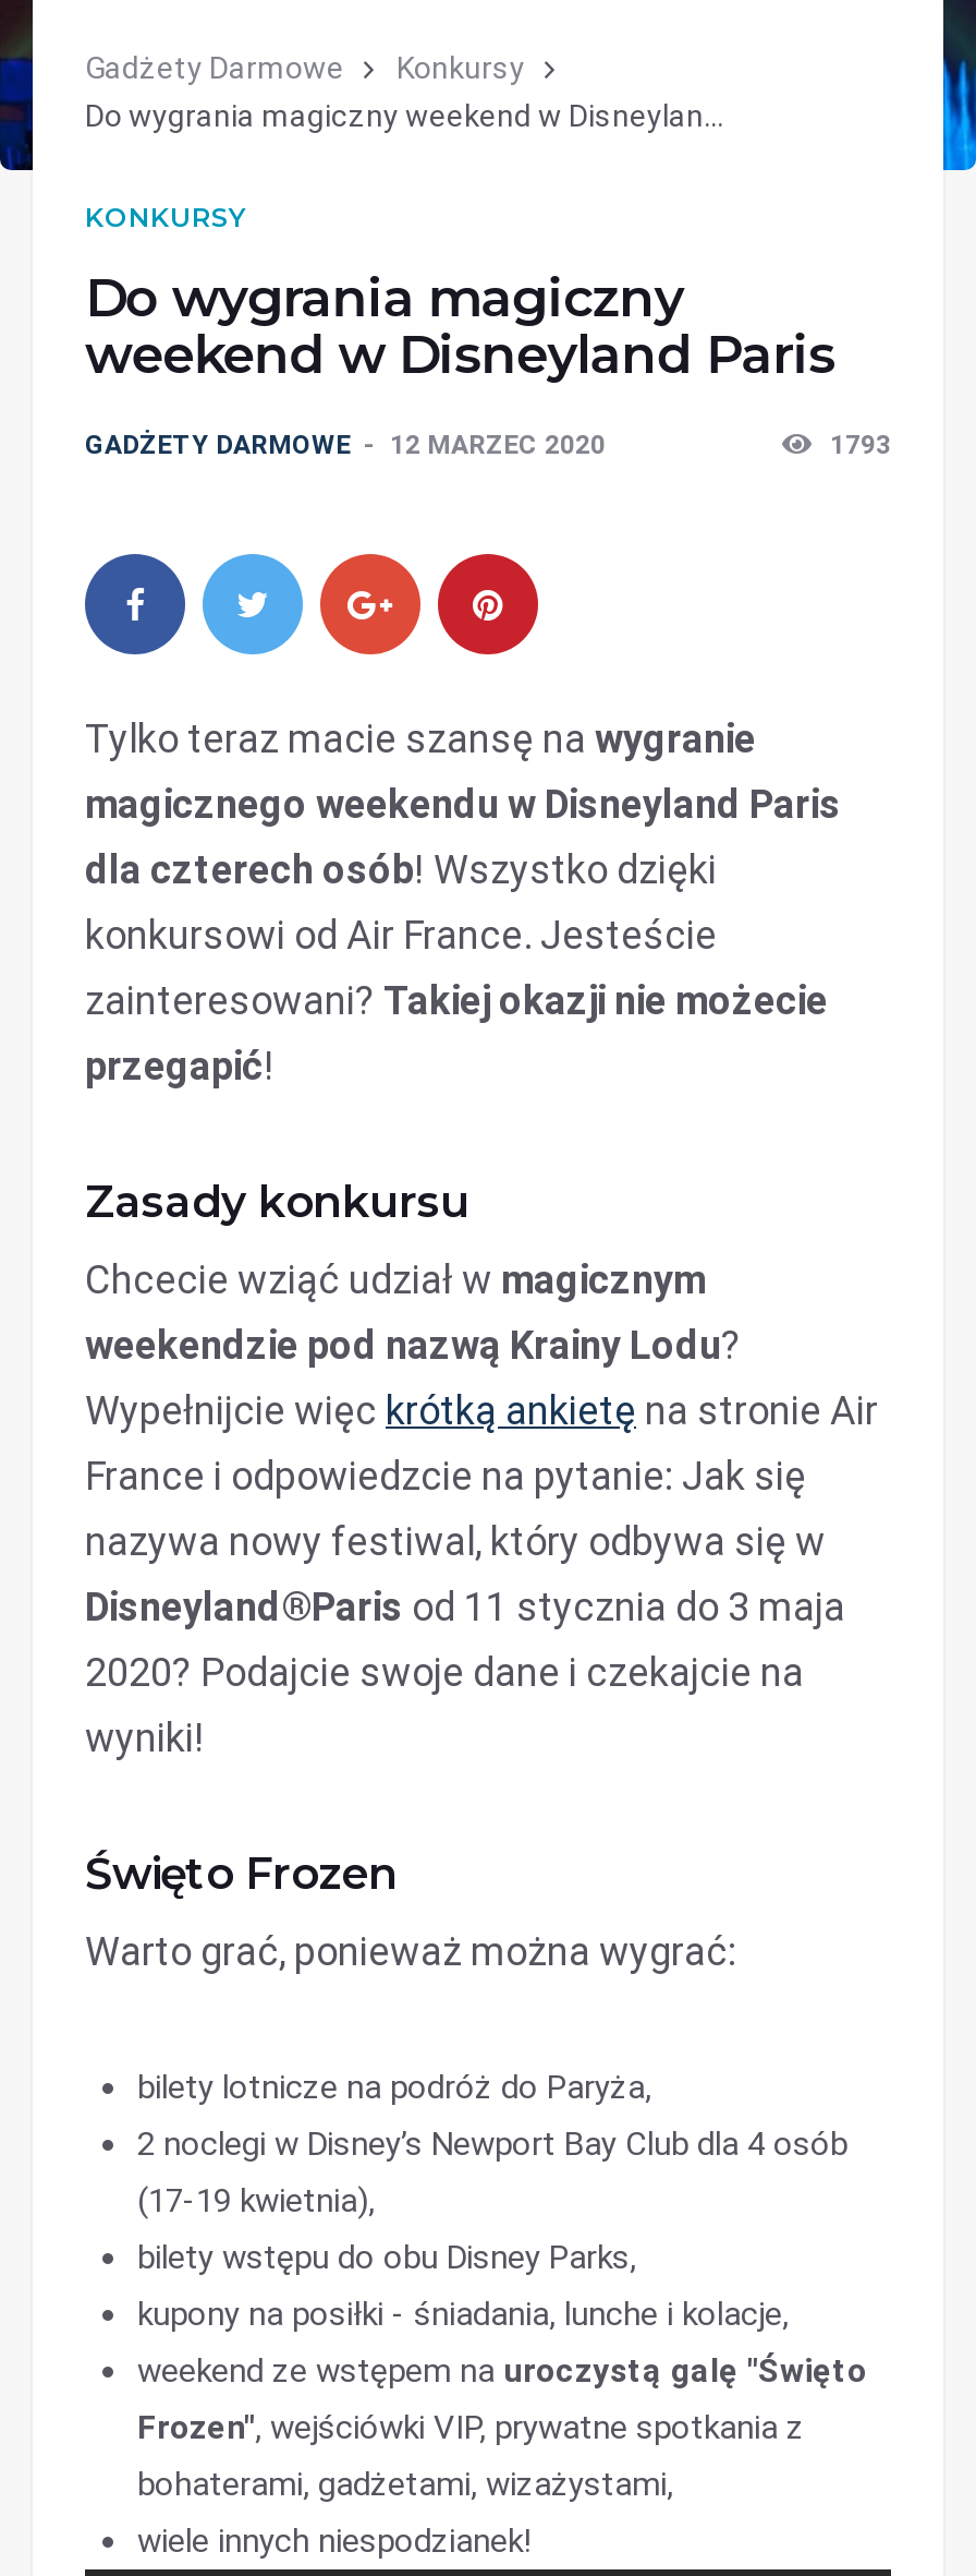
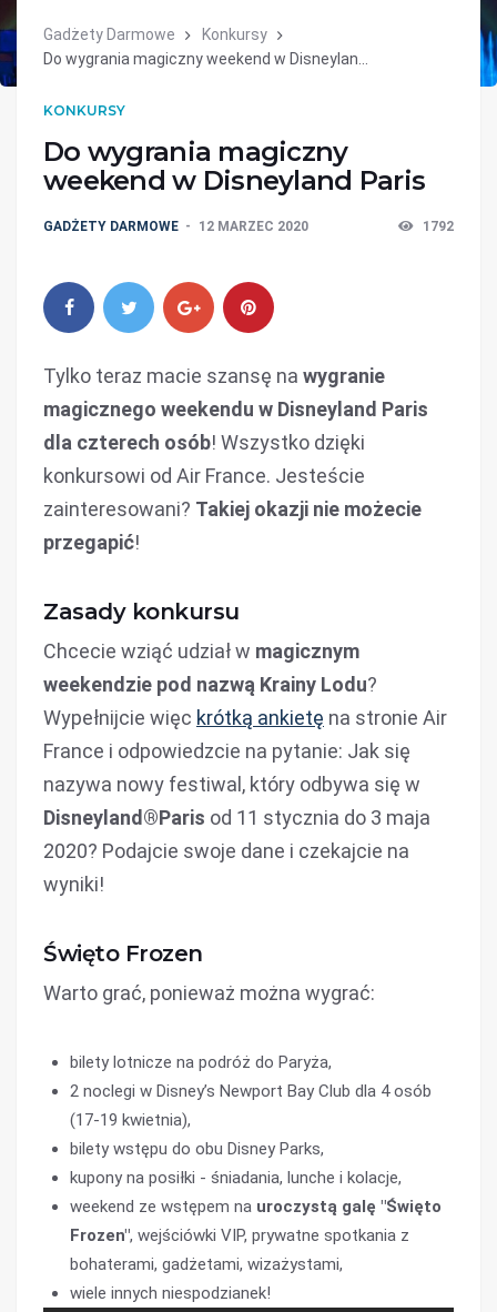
[830,430,891,460] 1793 -> [423,219,454,234] 1792

